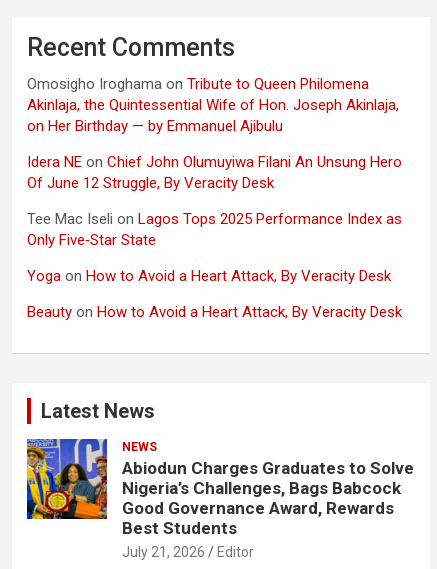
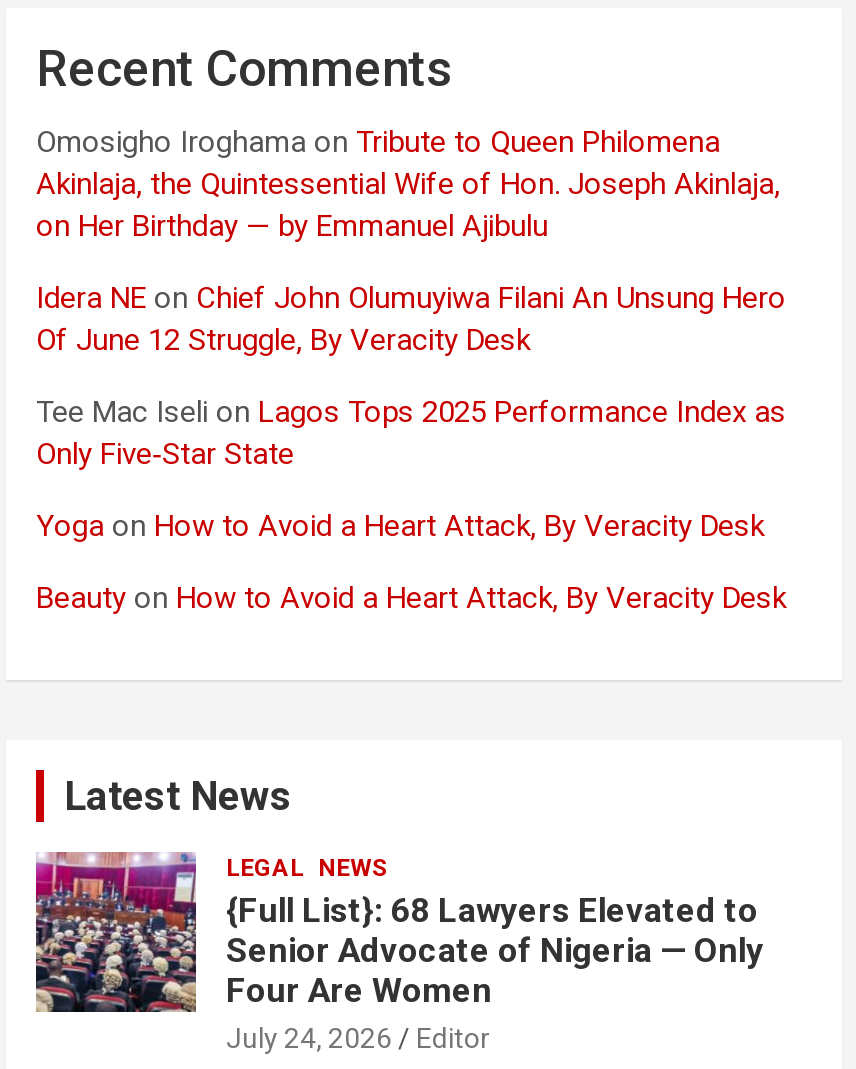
[26,438,414,560] [image] | NEWS | Abiodun Charges Graduates to Solve | Nigeria’s Challenges, Bags Babcock | Good Governance Award, Rewards | Best Students | July 21, 2026 -> [34,850,764,1054] [image] | LEGAL NEWS | {Full List}: 68 Lawyers Elevated to | Senior Advocate of Nigeria — Only | Four Are Women | July 24, 2026

